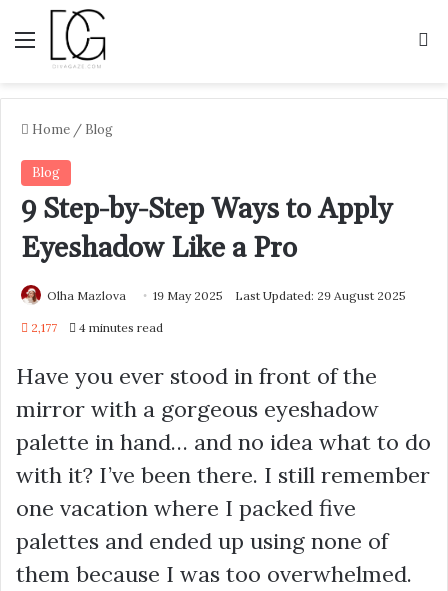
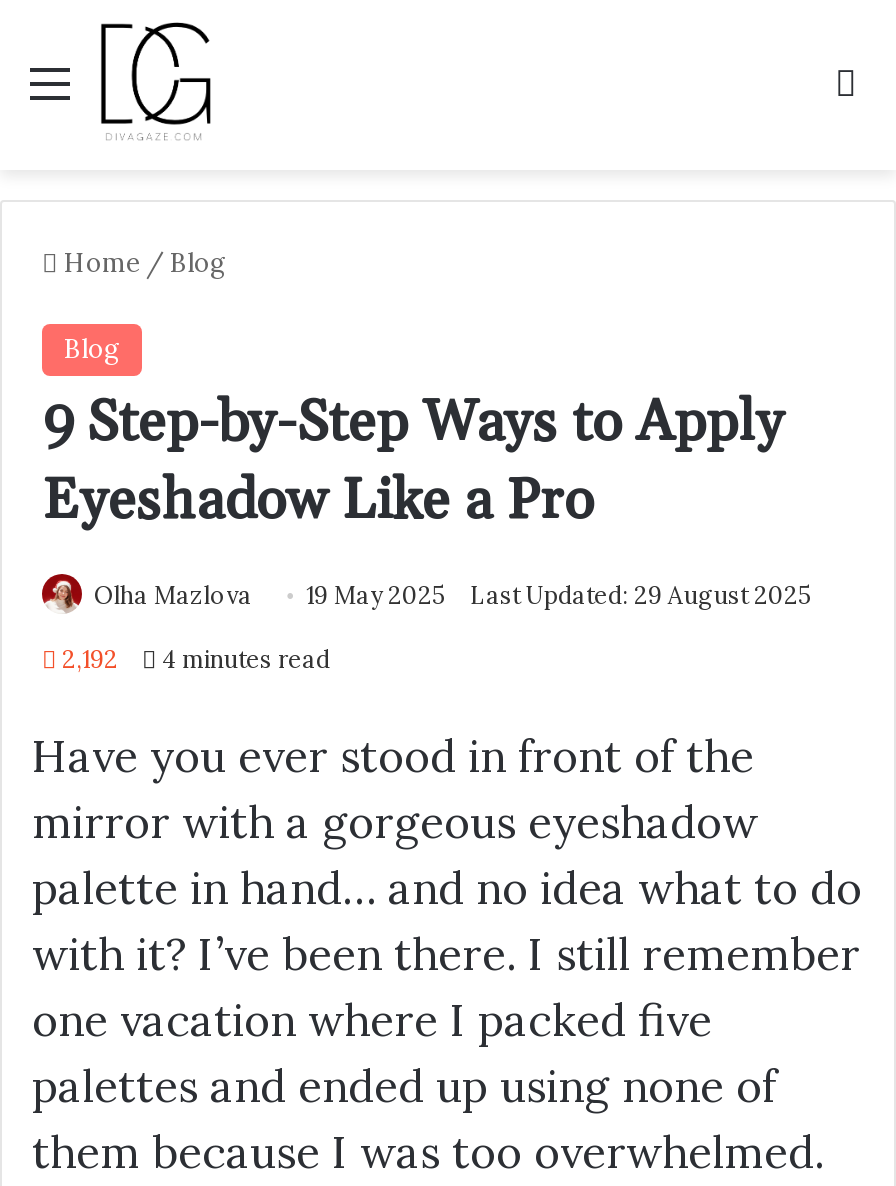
[28,320,163,335] 2,177 4 minutes read -> [56,644,330,674] 2,192 4 minutes read

